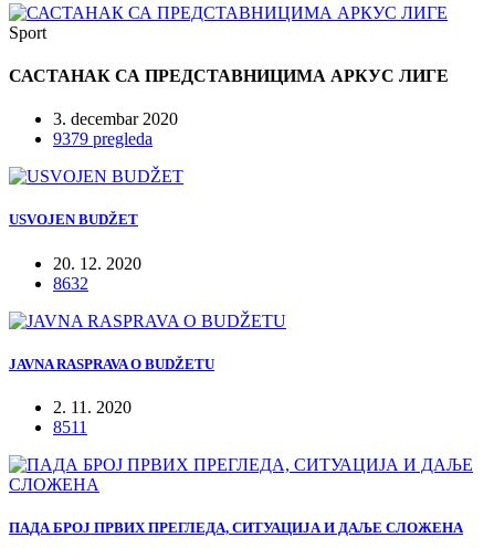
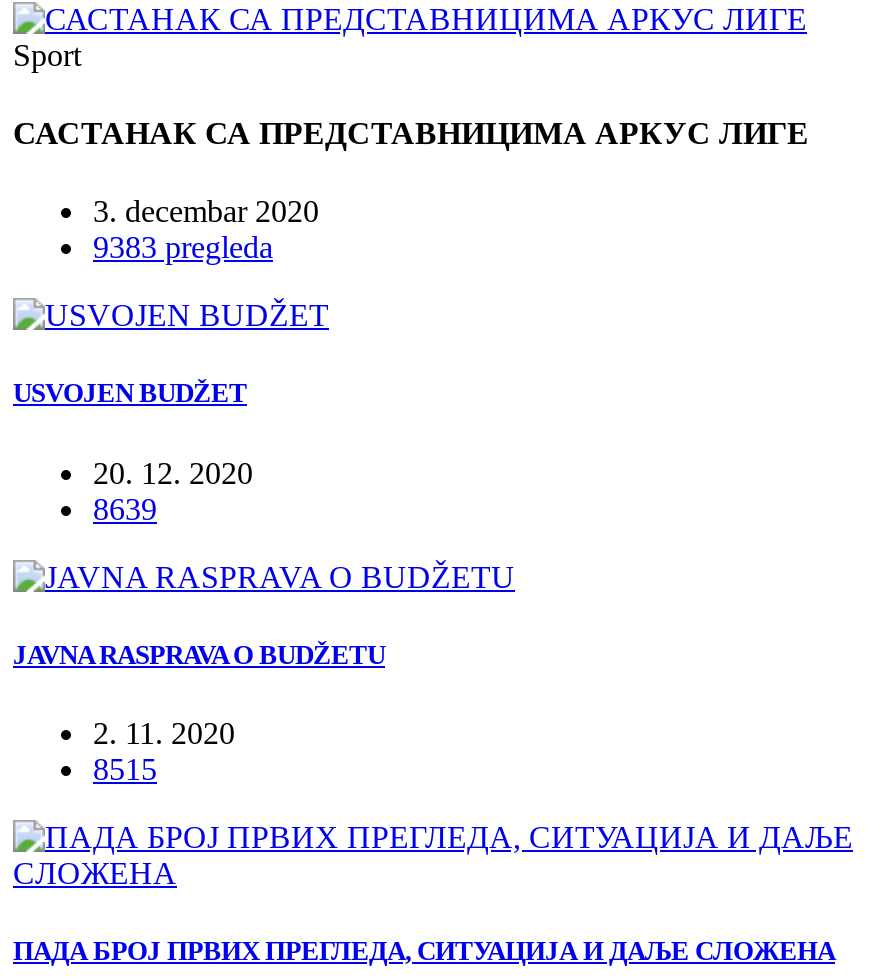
[53,129,153,148] 9379 pregleda -> [93,230,273,264] 9383 pregleda
[53,273,88,292] 8632 -> [93,491,157,525] 8639
[53,417,87,436] 8511 -> [93,752,157,786] 8515

